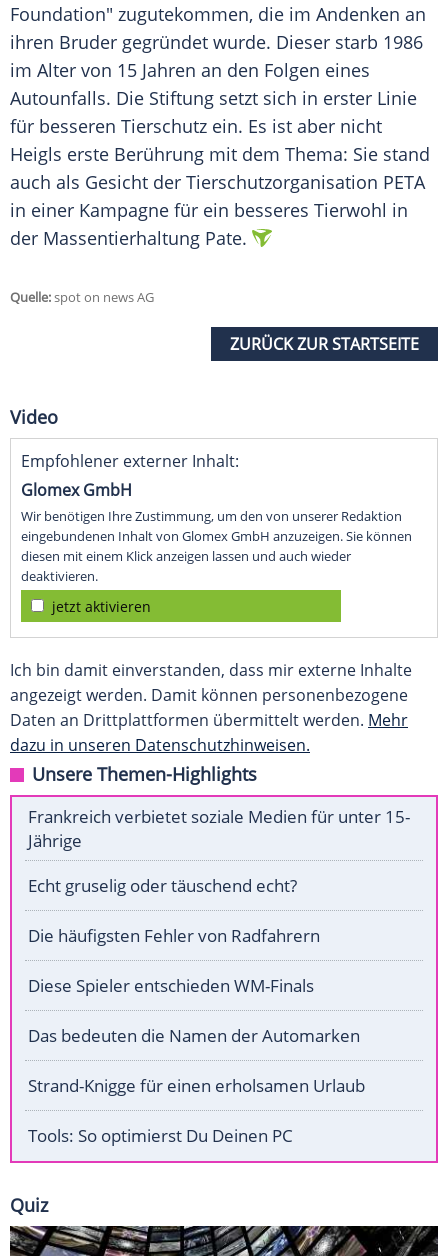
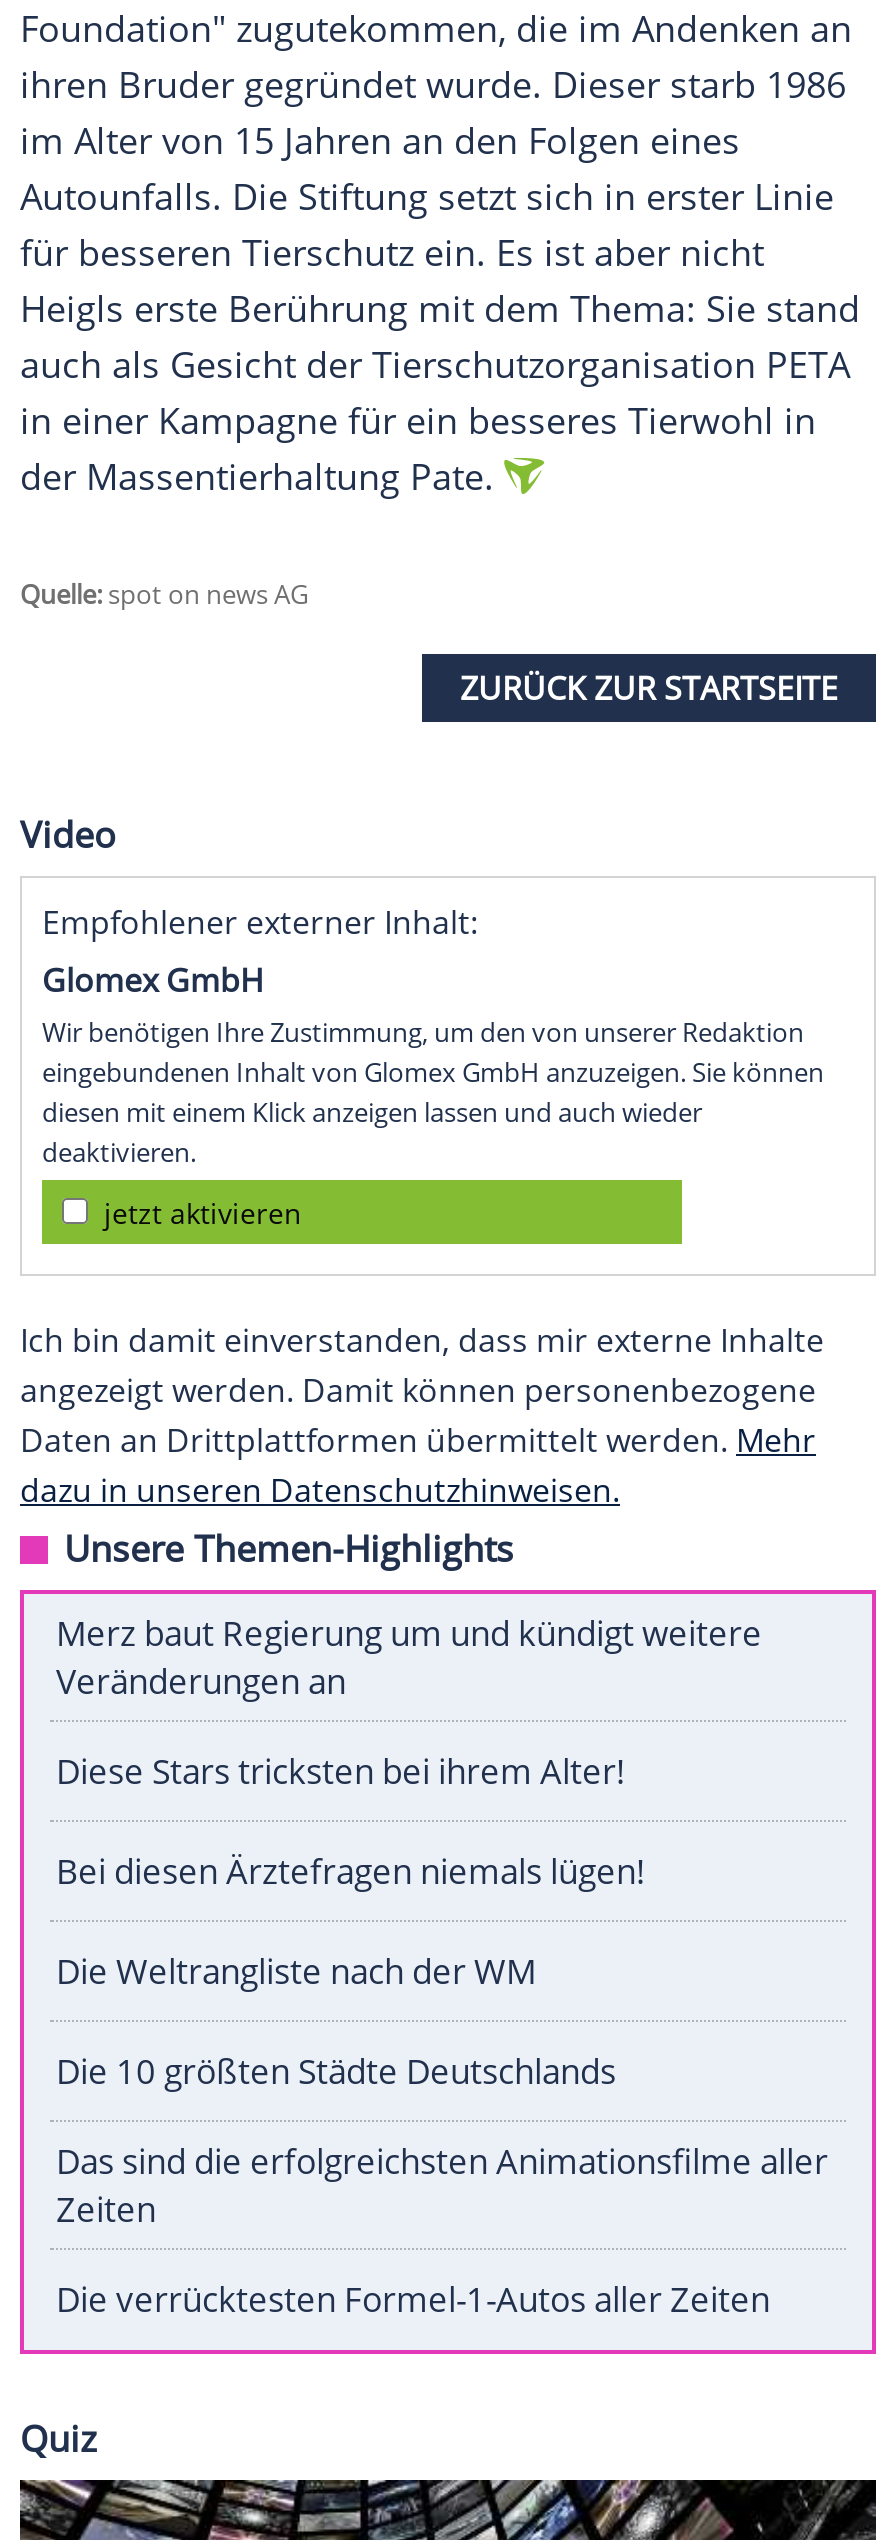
[28,805,410,852] Frankreich verbietet soziale Medien für unter 15- | Jährige -> [56,1611,762,1705] Merz baut Regierung um und kündigt weitere | Veränderungen an
[28,874,297,897] Echt gruselig oder täuschend echt? -> [56,1749,626,1795] Diese Stars tricksten bei ihrem Alter!
[28,924,320,947] Die häufigsten Fehler von Radfahrern -> [56,1849,646,1895] Bei diesen Ärztefragen niemals lügen!
[28,974,314,997] Diese Spieler entschieden WM-Finals -> [56,1949,536,1995] Die Weltrangliste nach der WM
[28,1024,360,1047] Das bedeuten die Namen der Automarken -> [56,2049,616,2095] Die 10 größten Städte Deutschlands
[28,1074,365,1097] Strand-Knigge für einen erholsamen Urlaub -> [56,2139,828,2233] Das sind die erfolgreichsten Animationsfilme aller | Zeiten
[28,1124,293,1147] Tools: So optimierst Du Deinen PC -> [56,2277,770,2323] Die verrücktesten Formel-1-Autos aller Zeiten

